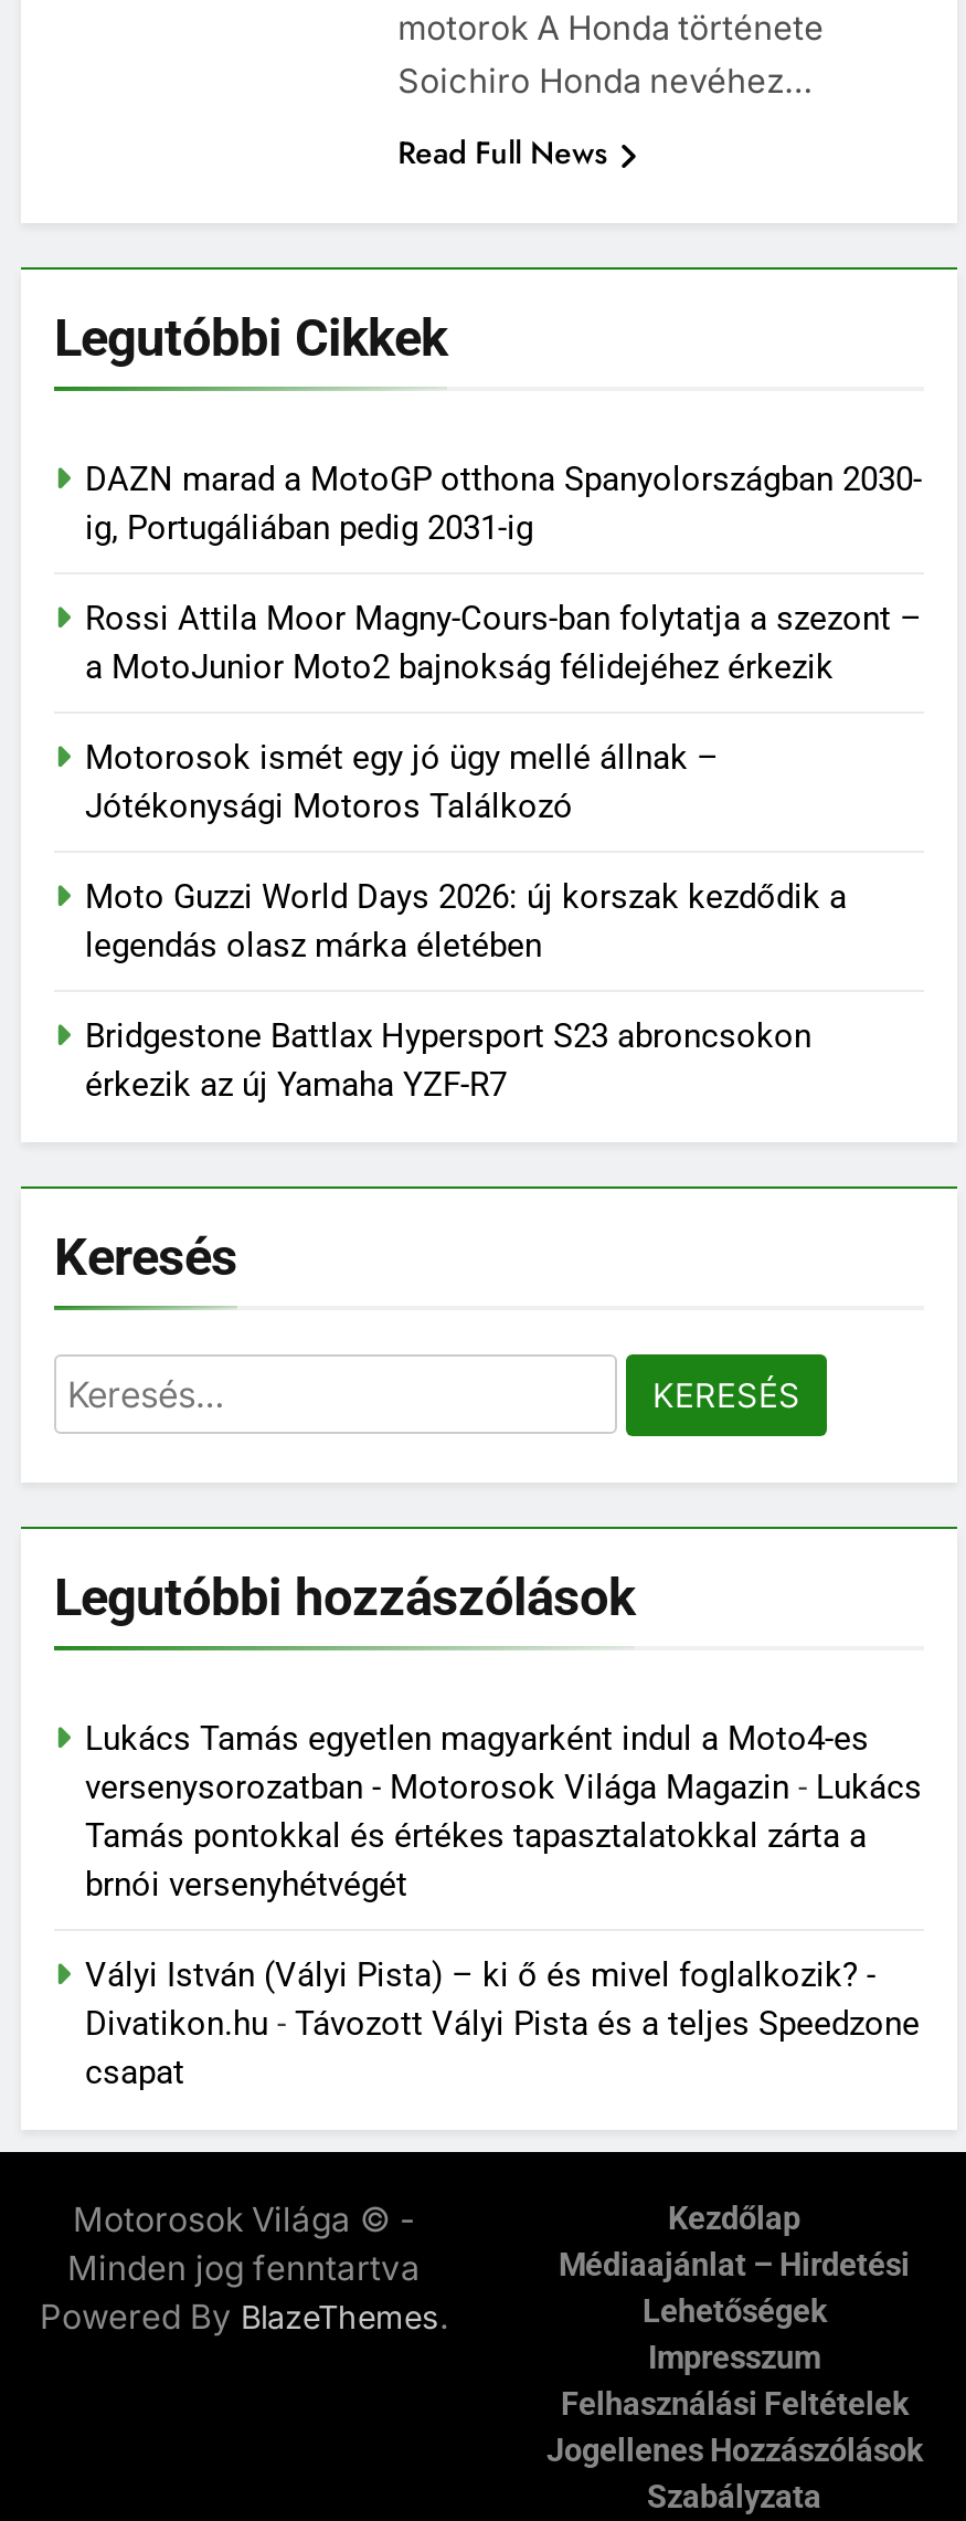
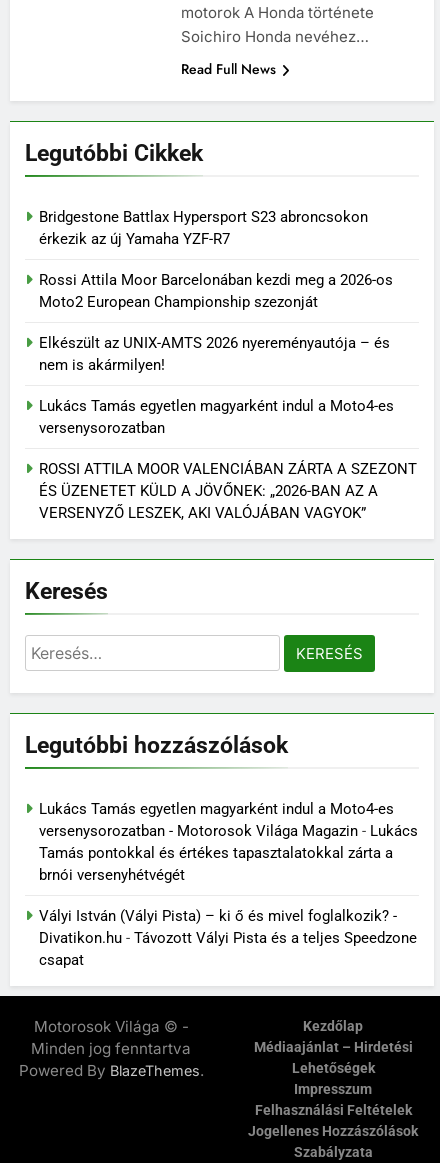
[85,459,922,965] DAZN marad a MotoGP otthona Spanyolországban 2030- | ig, Portugáliában pedig 2031-ig | Rossi Attila Moor Magny-Cours-ban folytatja a szezont – | a MotoJunior Moto2 bajnokság félidejéhez érkezik | Motorosok ismét egy jó ügy mellé állnak – | Jótékonysági Motoros Találkozó | Moto Guzzi World Days 2026: új korszak kezdődik a | legendás olasz márka életében -> none
moved [85,1016,811,1104] -> [39,208,368,248]: Bridgestone Battlax Hypersport S23 abroncsokon | érkezik az új Yamaha YZF-R7
none -> [39,271,417,522] Rossi Attila Moor Barcelonában kezdi meg a 2026-os | Moto2 European Championship szezonját | Elkészült az UNIX-AMTS 2026 nyereményautója – és | nem is akármilyen! | Lukács Tamás egyetlen magyarként indul a Moto4-es | versenysorozatban | ROSSI ATTILA MOOR VALENCIÁBAN ZÁRTA A SZEZONT | ÉS ÜZENETET KÜLD A JÖVŐNEK: „2026-BAN AZ A | VERSENYZŐ LESZEK, AKI VALÓJÁBAN VAGYOK”

